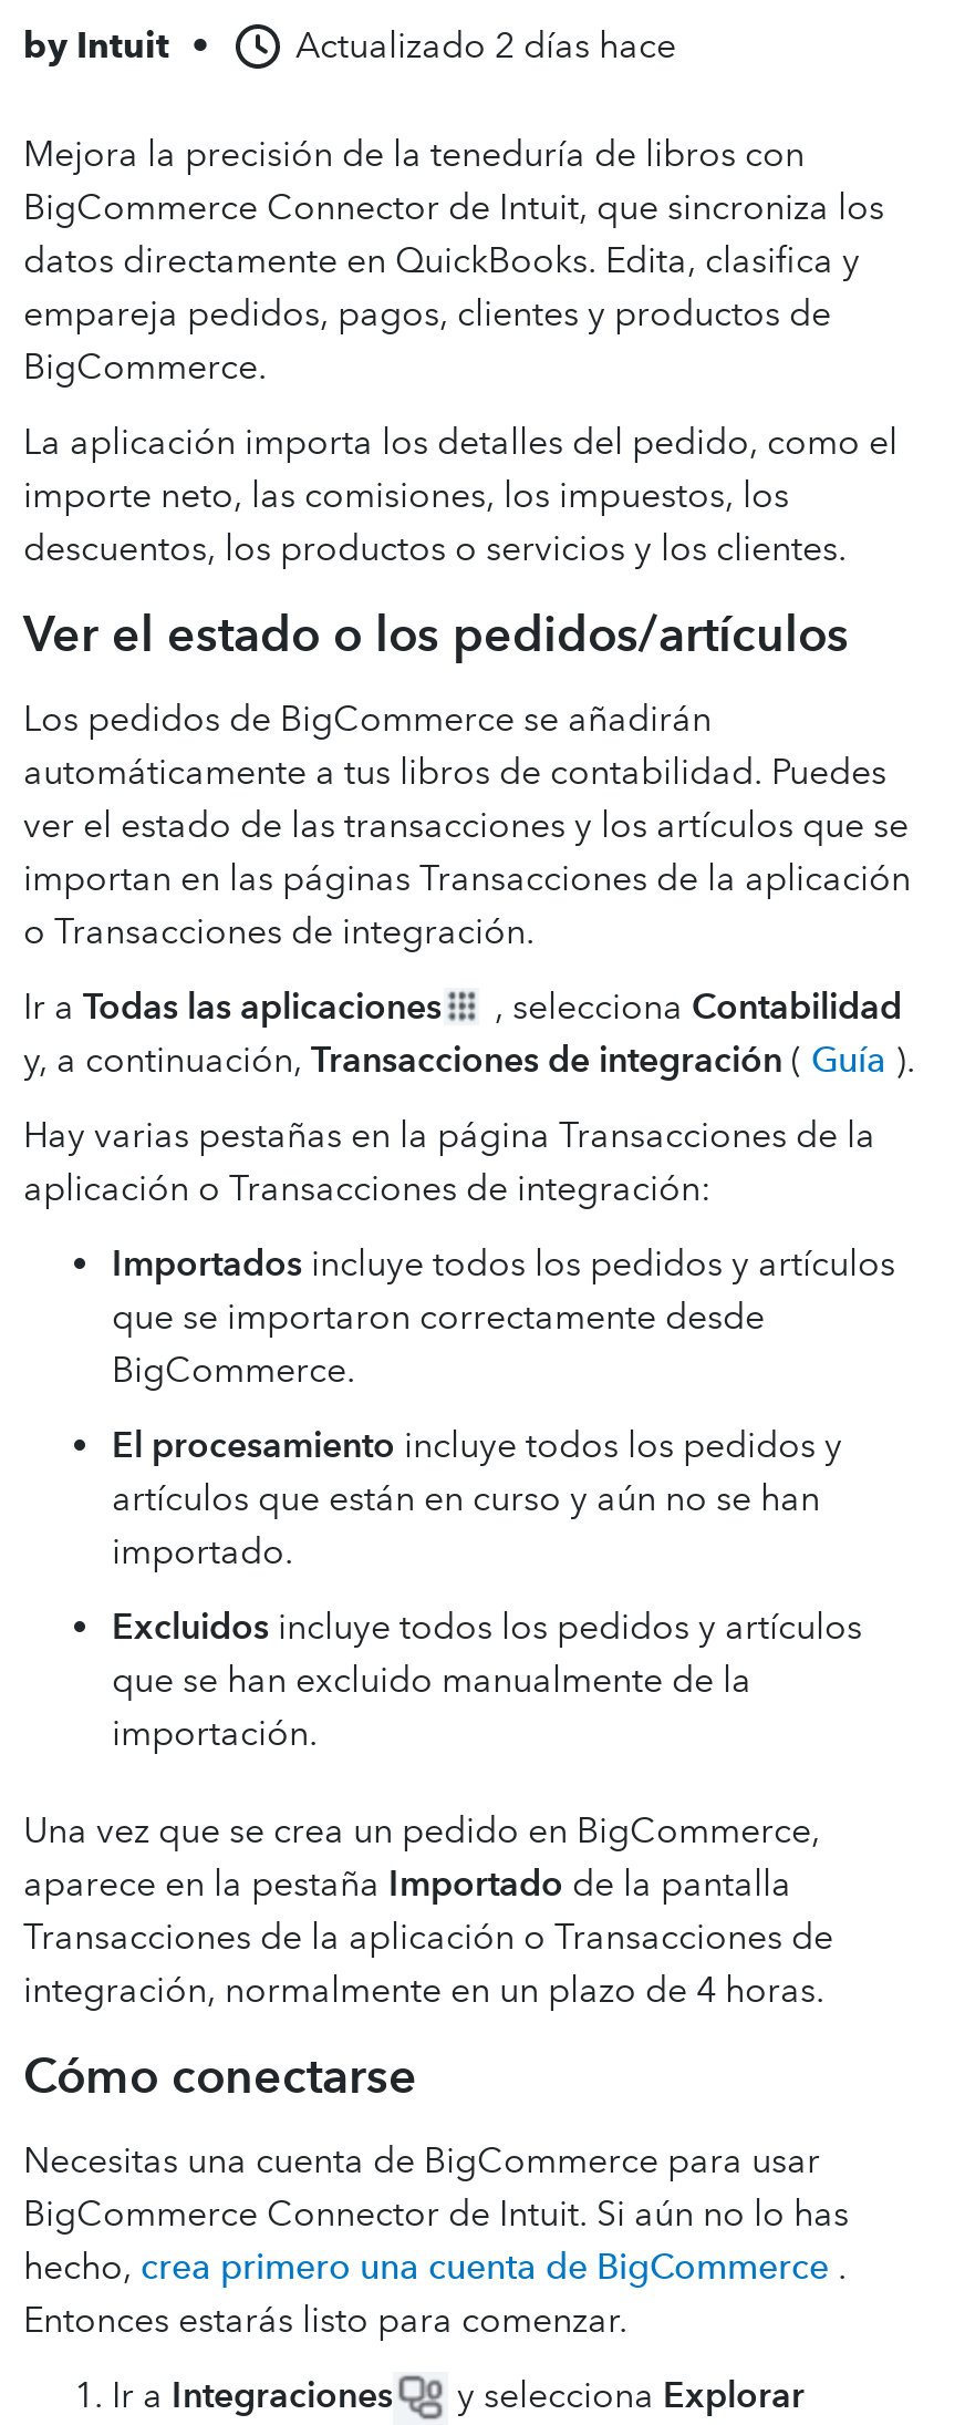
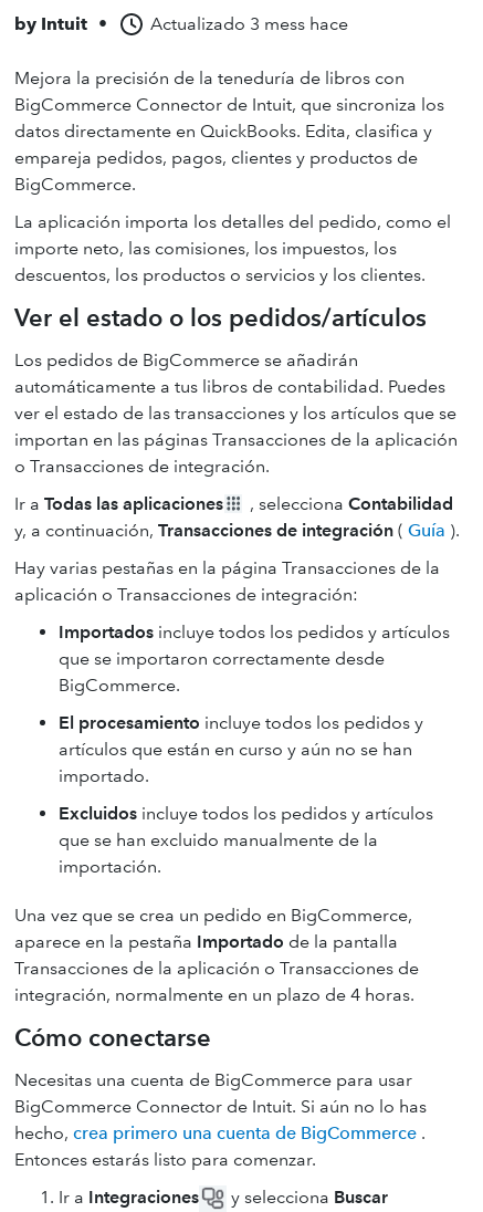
[295,24,676,66] Actualizado 2 días hace -> [150,13,348,34] Actualizado 3 mess hace
[448,2374,805,2416] y selecciona Explorar -> [227,1187,388,1208] y selecciona Buscar

